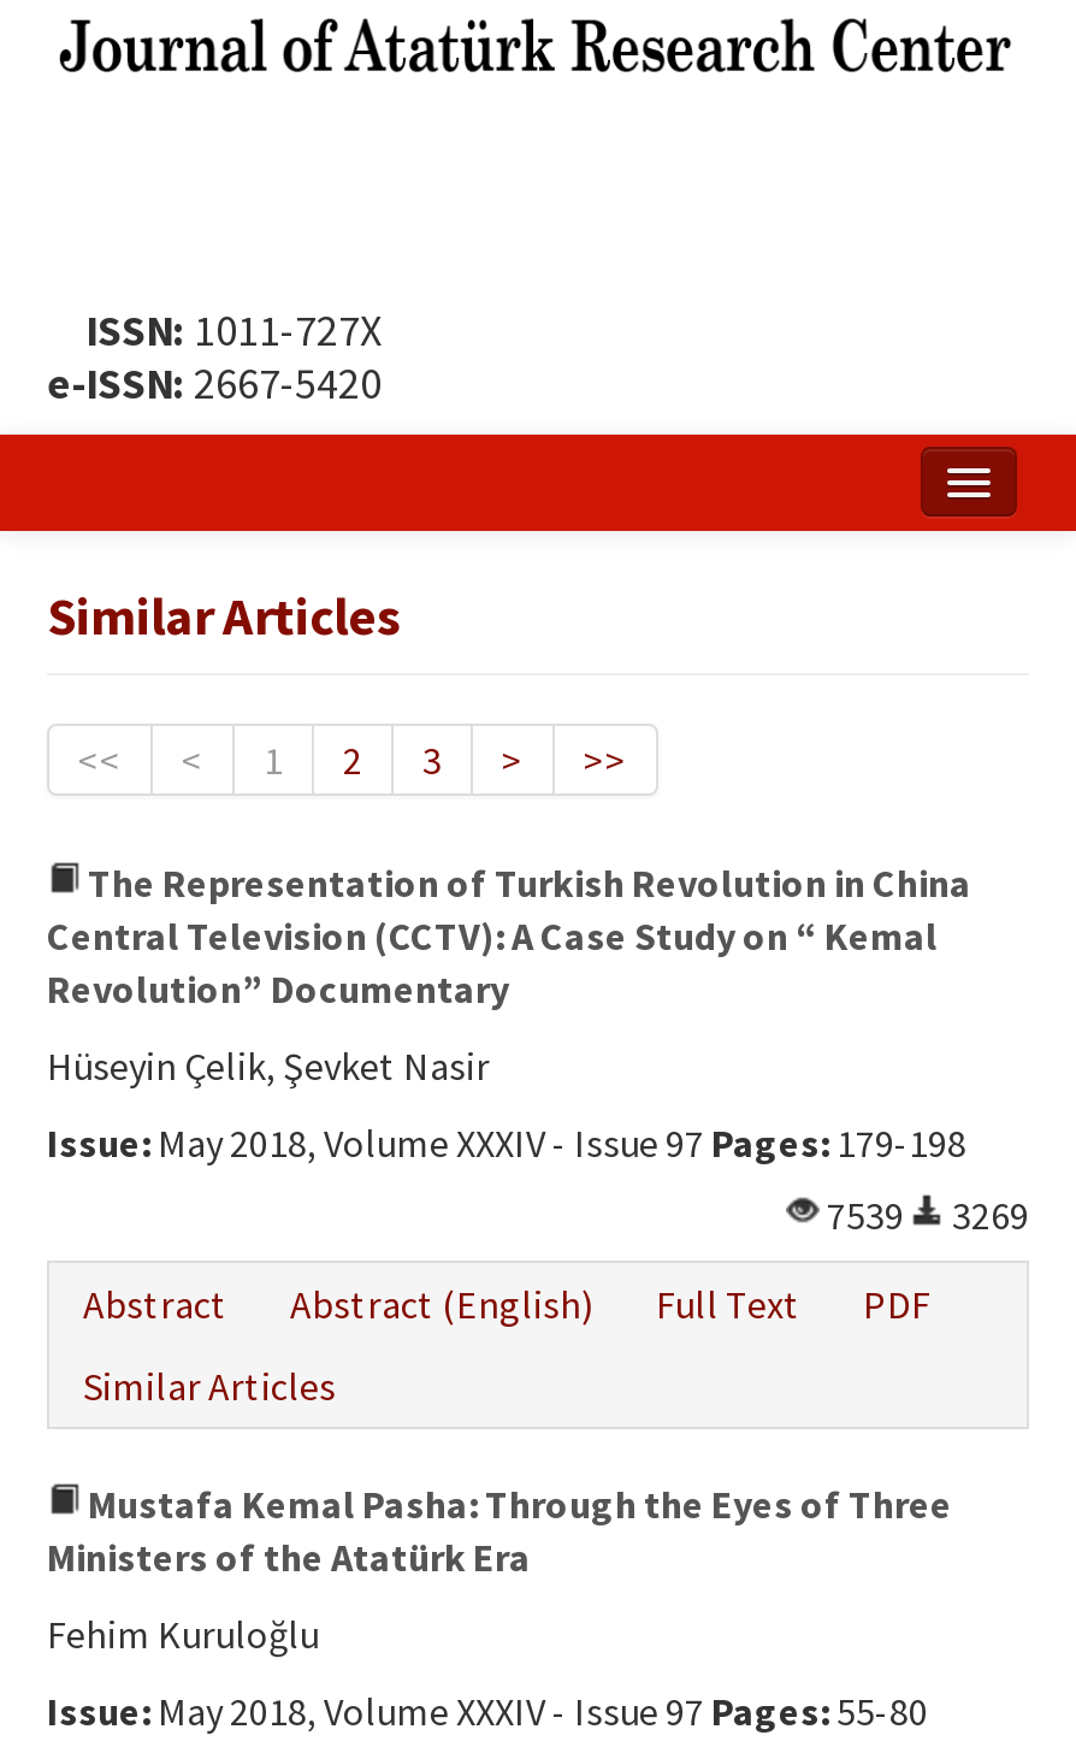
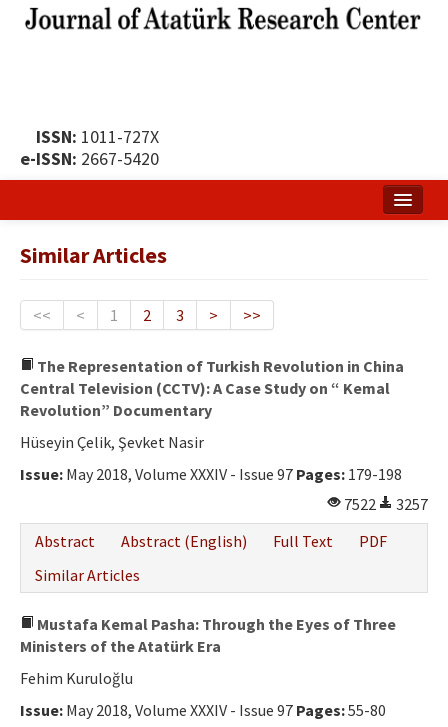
[820,1191,911,1240] 7539 -> [341,494,379,514] 7522
[945,1191,1029,1240] 3269 -> [393,494,428,514] 3257

